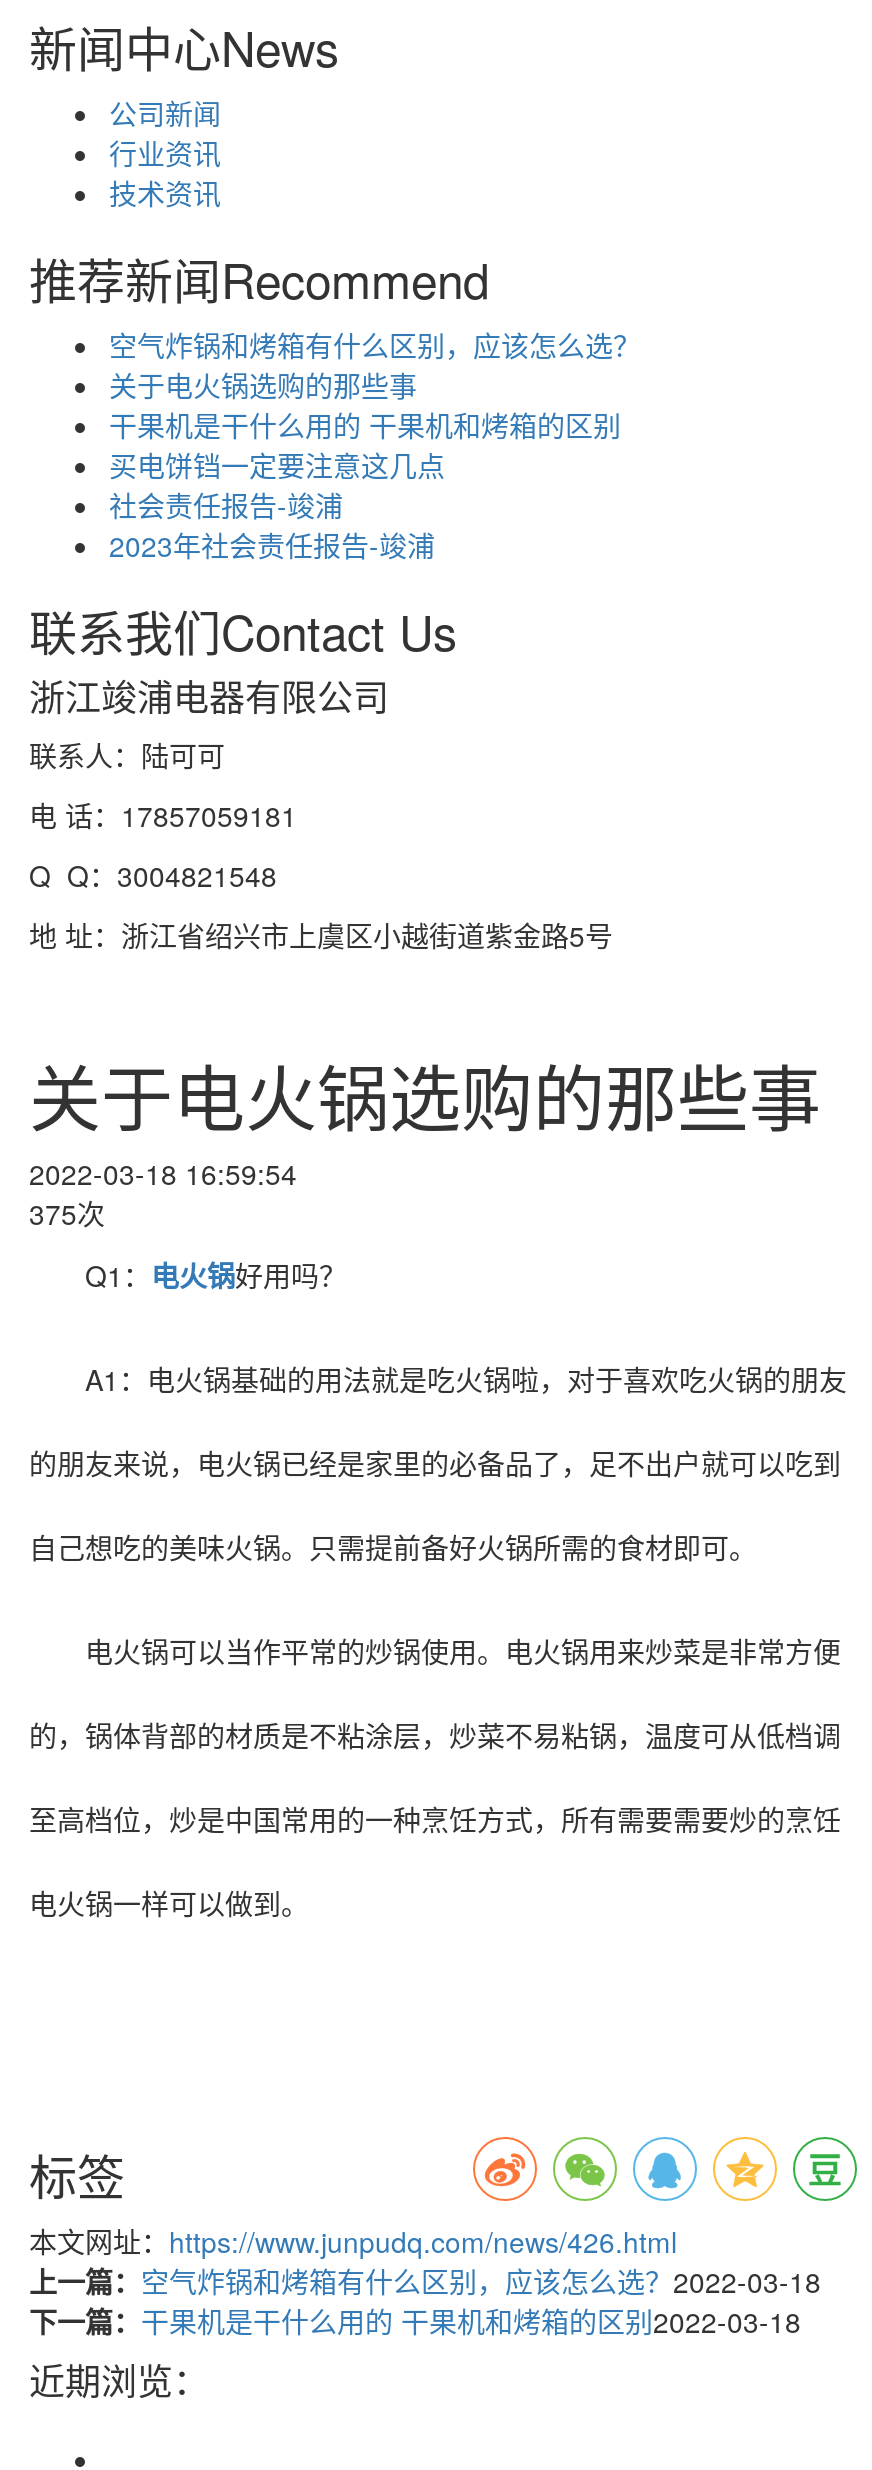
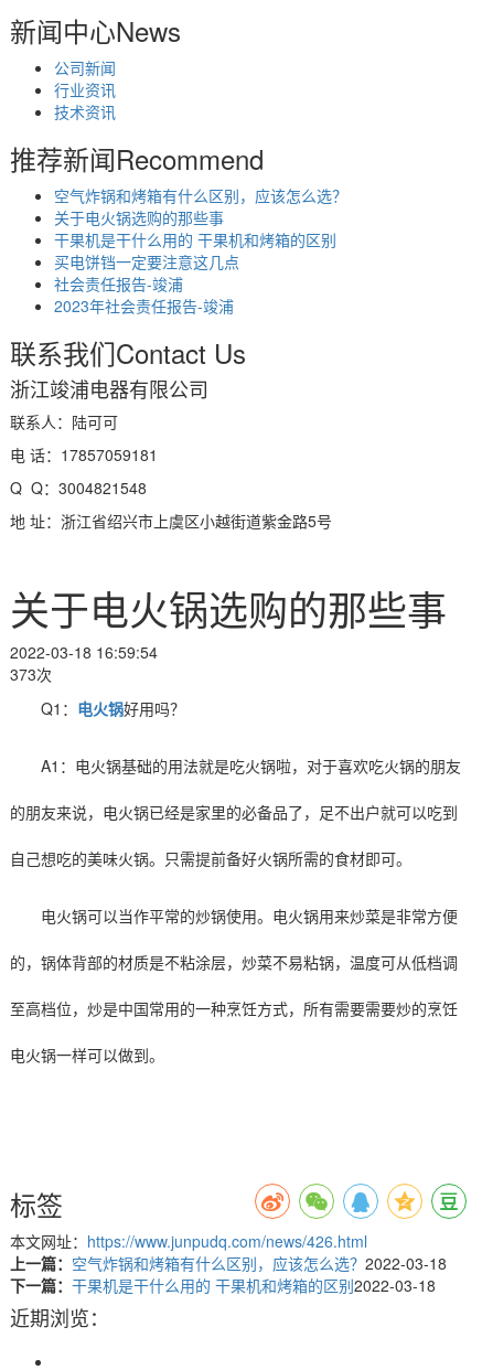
[29,1194,105,1234] 375次 -> [10,663,52,685] 373次

